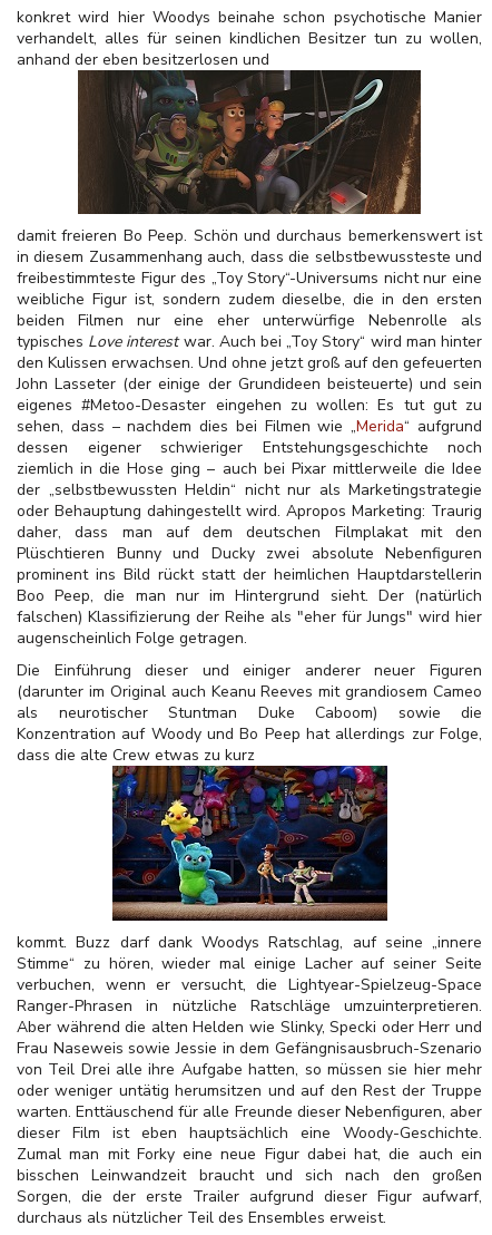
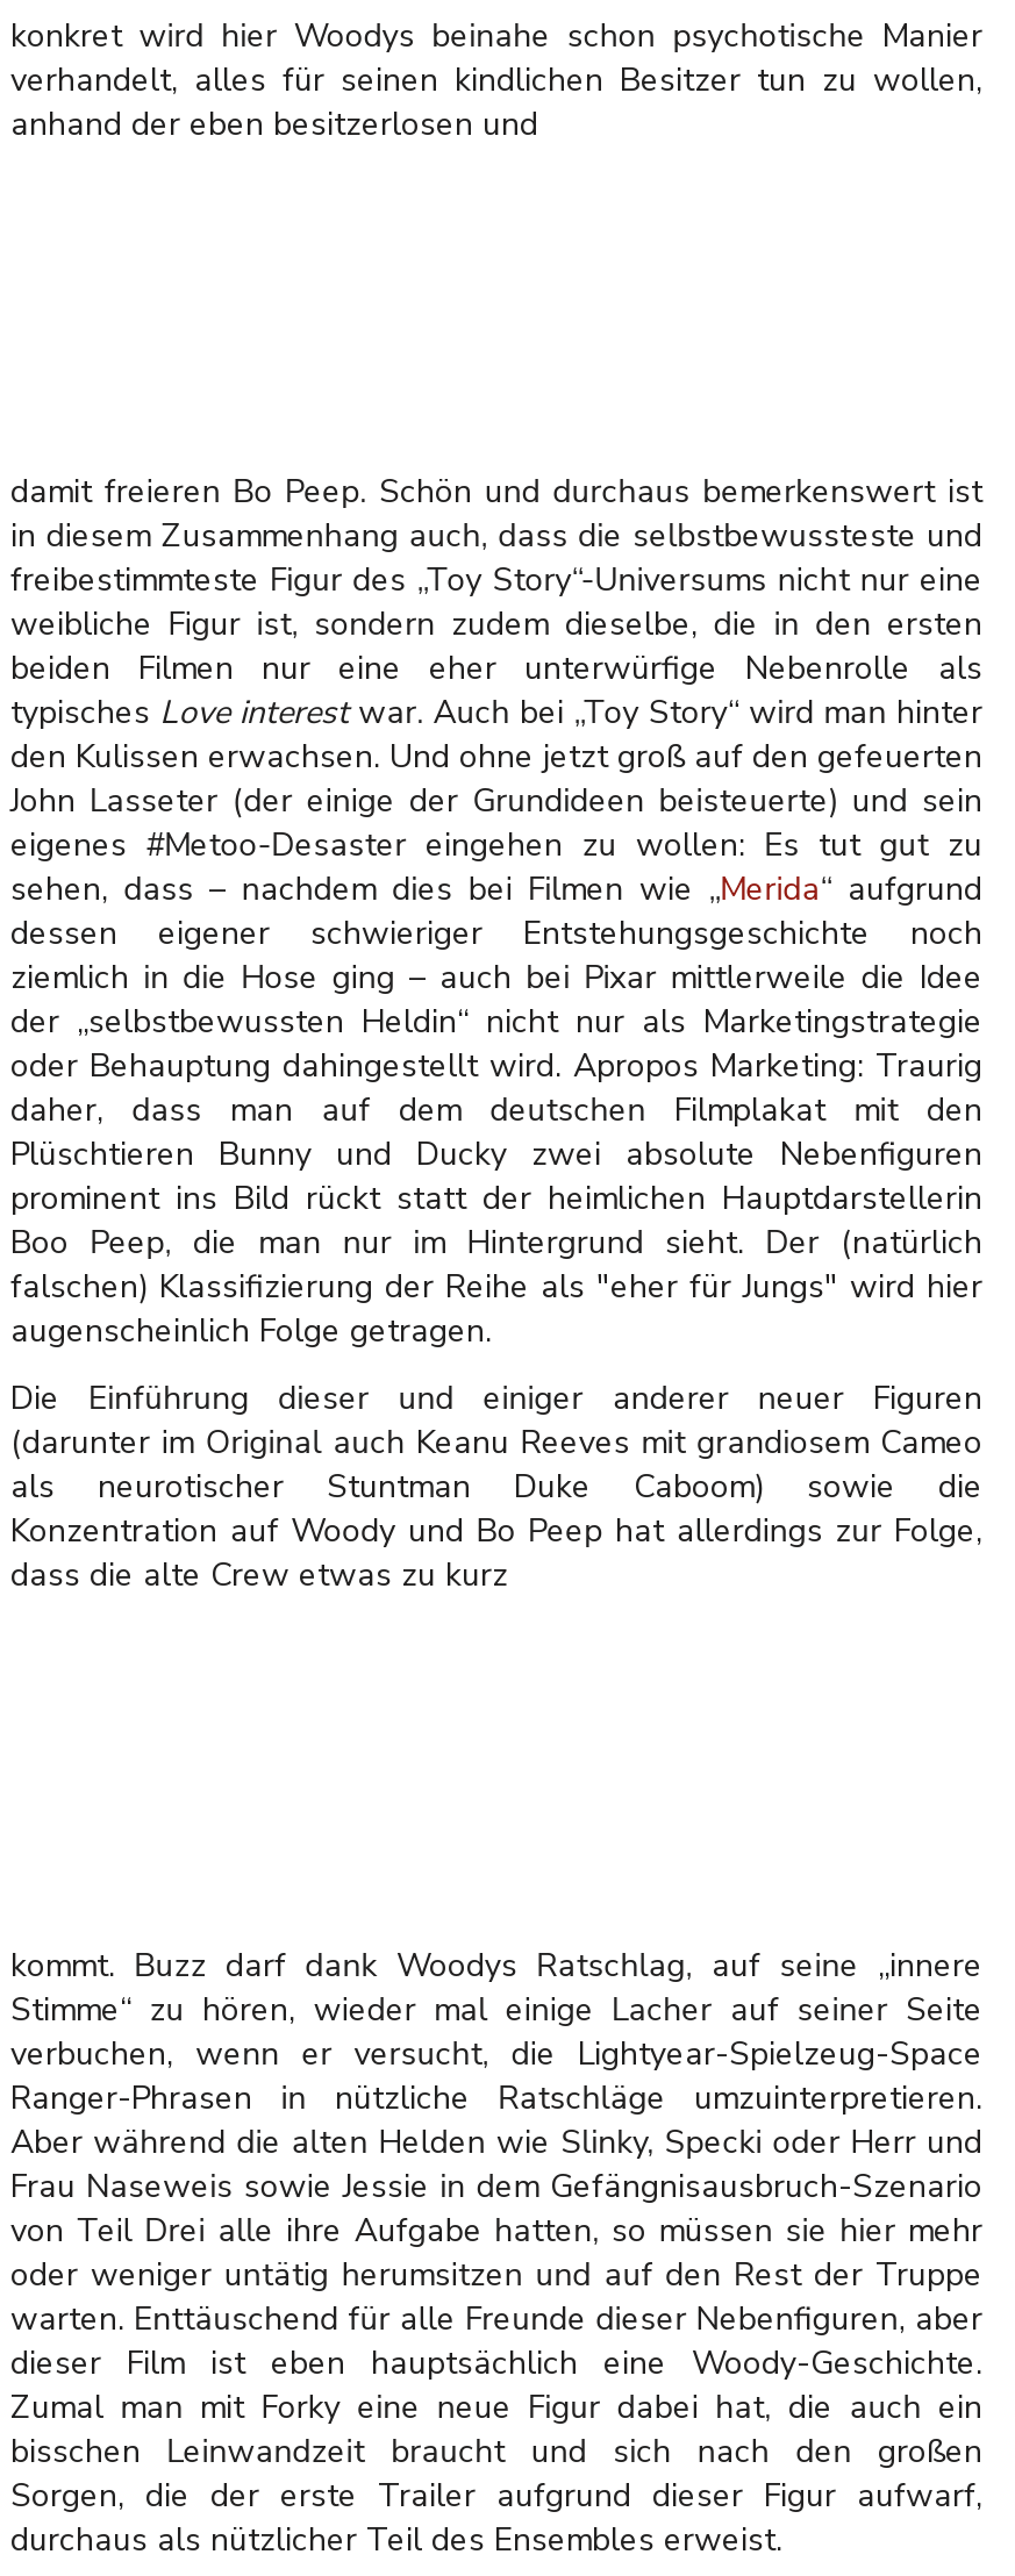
[77,69,422,215] [image] -> none
[111,765,388,922] [image] -> none

